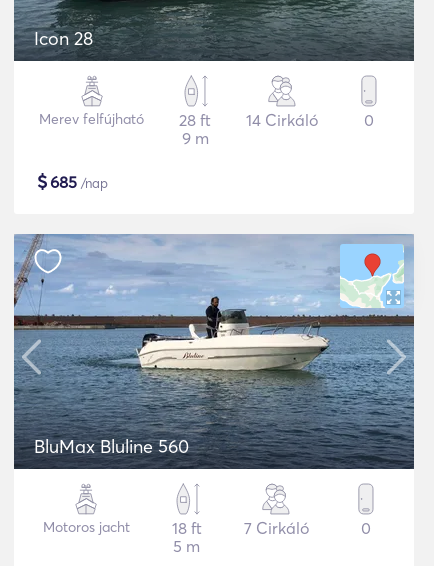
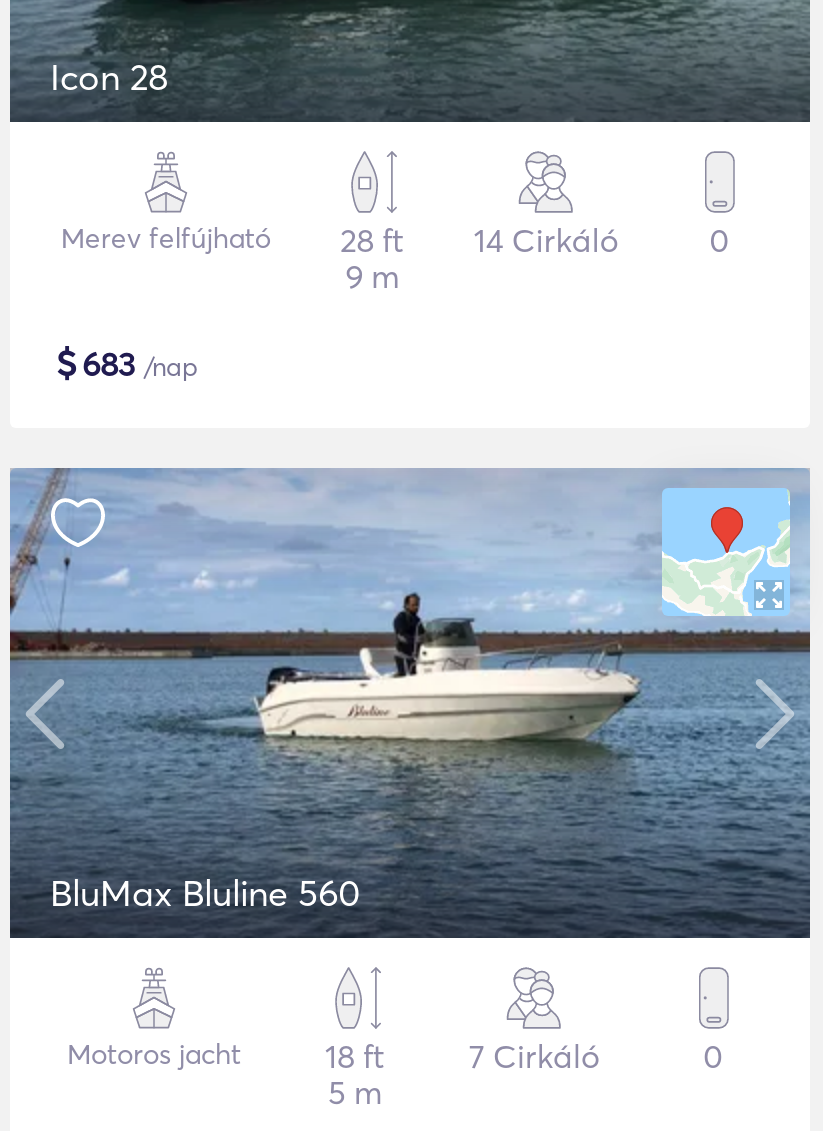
[37,170,108,193] $685 /nap -> [56,340,198,386] $683 /nap

